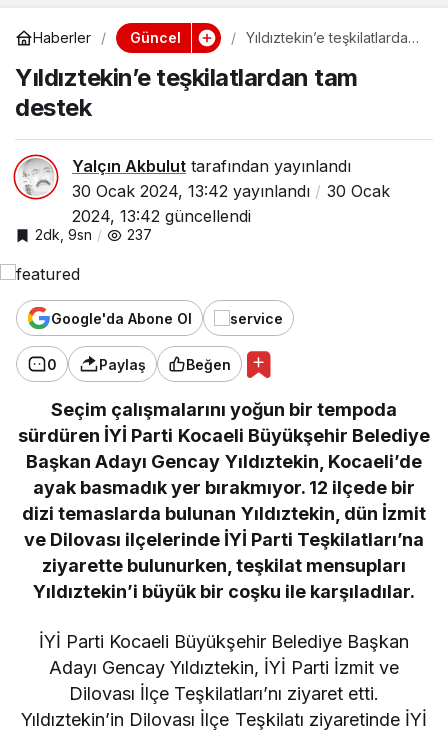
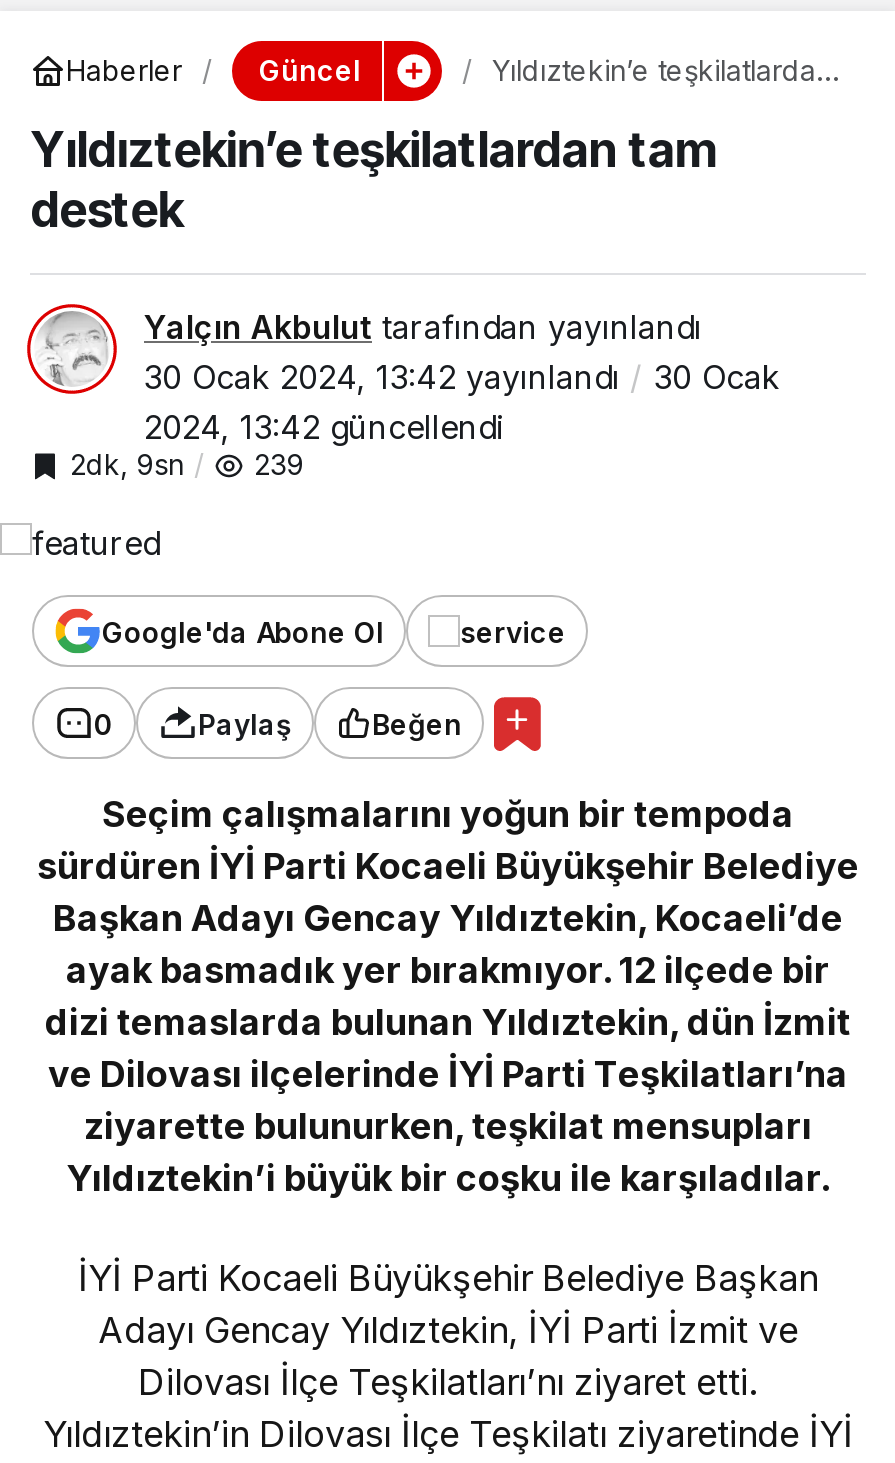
[127,226,152,243] 237 -> [254,446,304,480] 239

